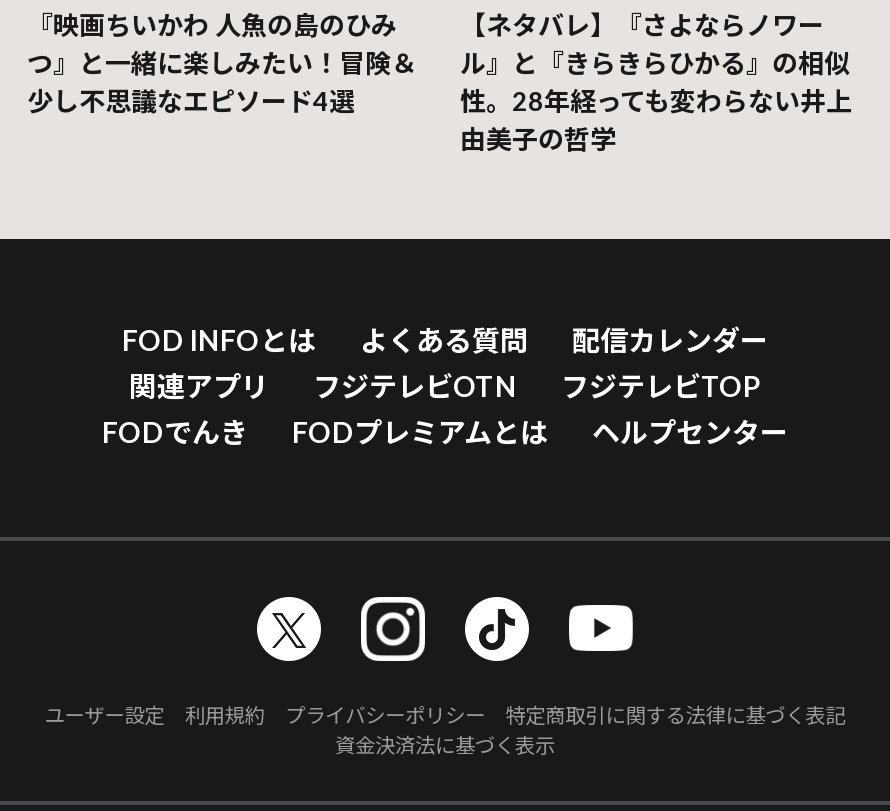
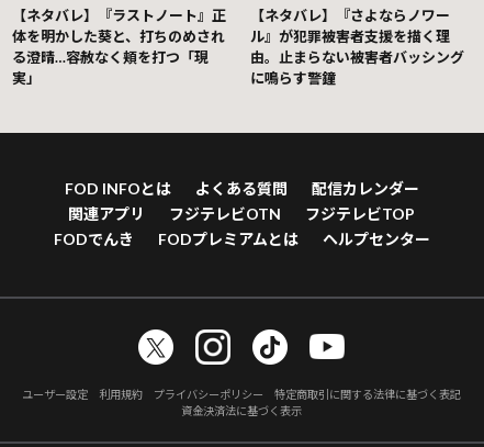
[27,8,417,116] 『映画ちいかわ 人魚の島のひみ | つ』と一緒に楽しみたい！冒険＆ | 少し不思議なエピソード4選 -> [12,6,226,86] 【ネタバレ】『ラストノート』正 | 体を明かした葵と、打ちのめされ | る澄晴…容赦なく頬を打つ「現 | 実」
[460,46,852,154] ル』と『きらきらひかる』の相似 | 性。28年経っても変わらない井上 | 由美子の哲学 -> [250,27,464,86] ル』が犯罪被害者支援を描く理 | 由。止まらない被害者バッシング | に鳴らす警鐘

